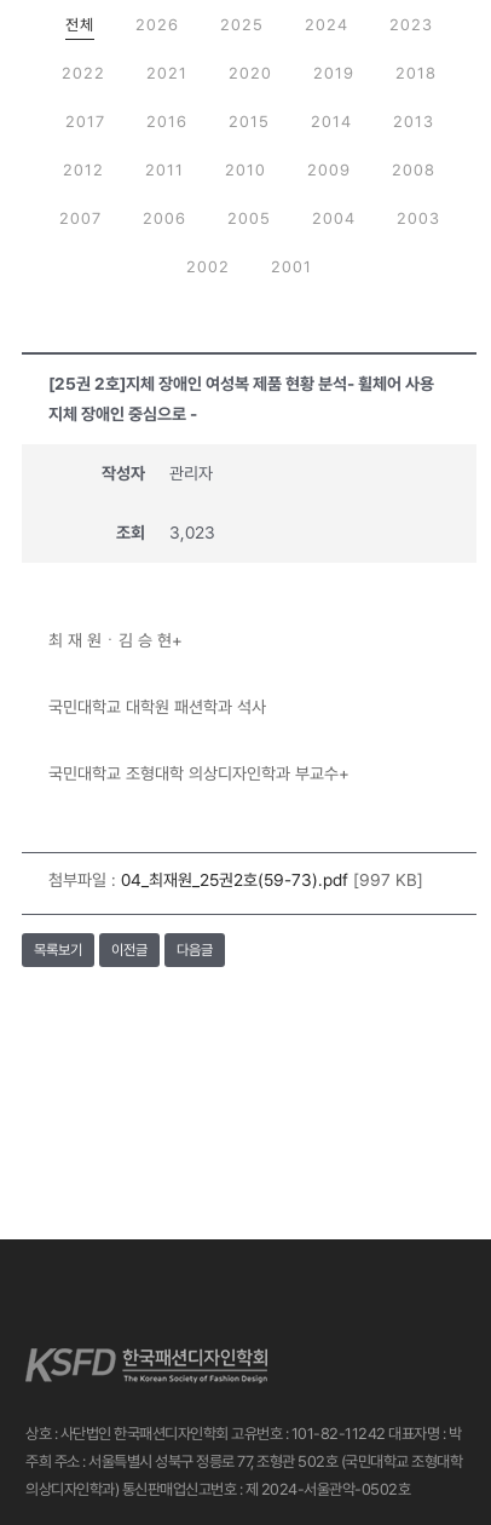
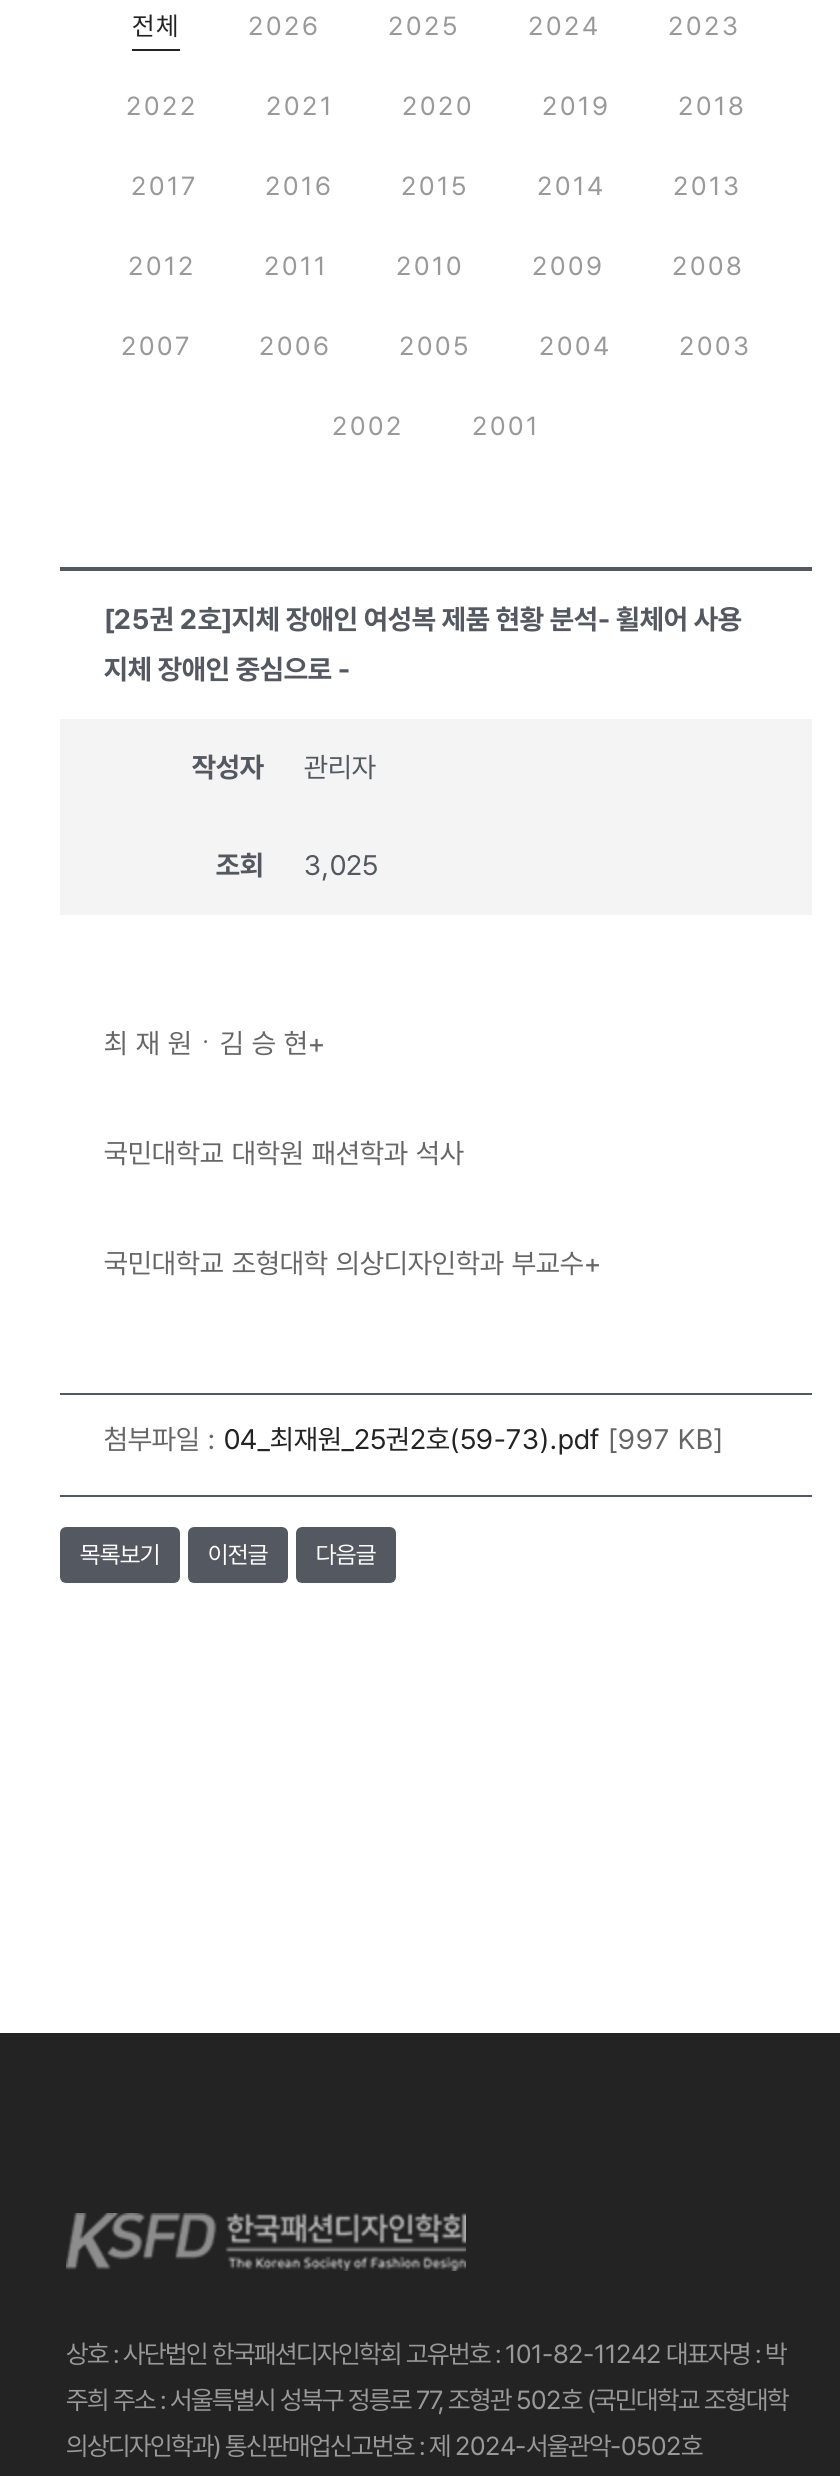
[116,523,215,542] 조회 3,023 -> [216,849,378,881] 조회 3,025

